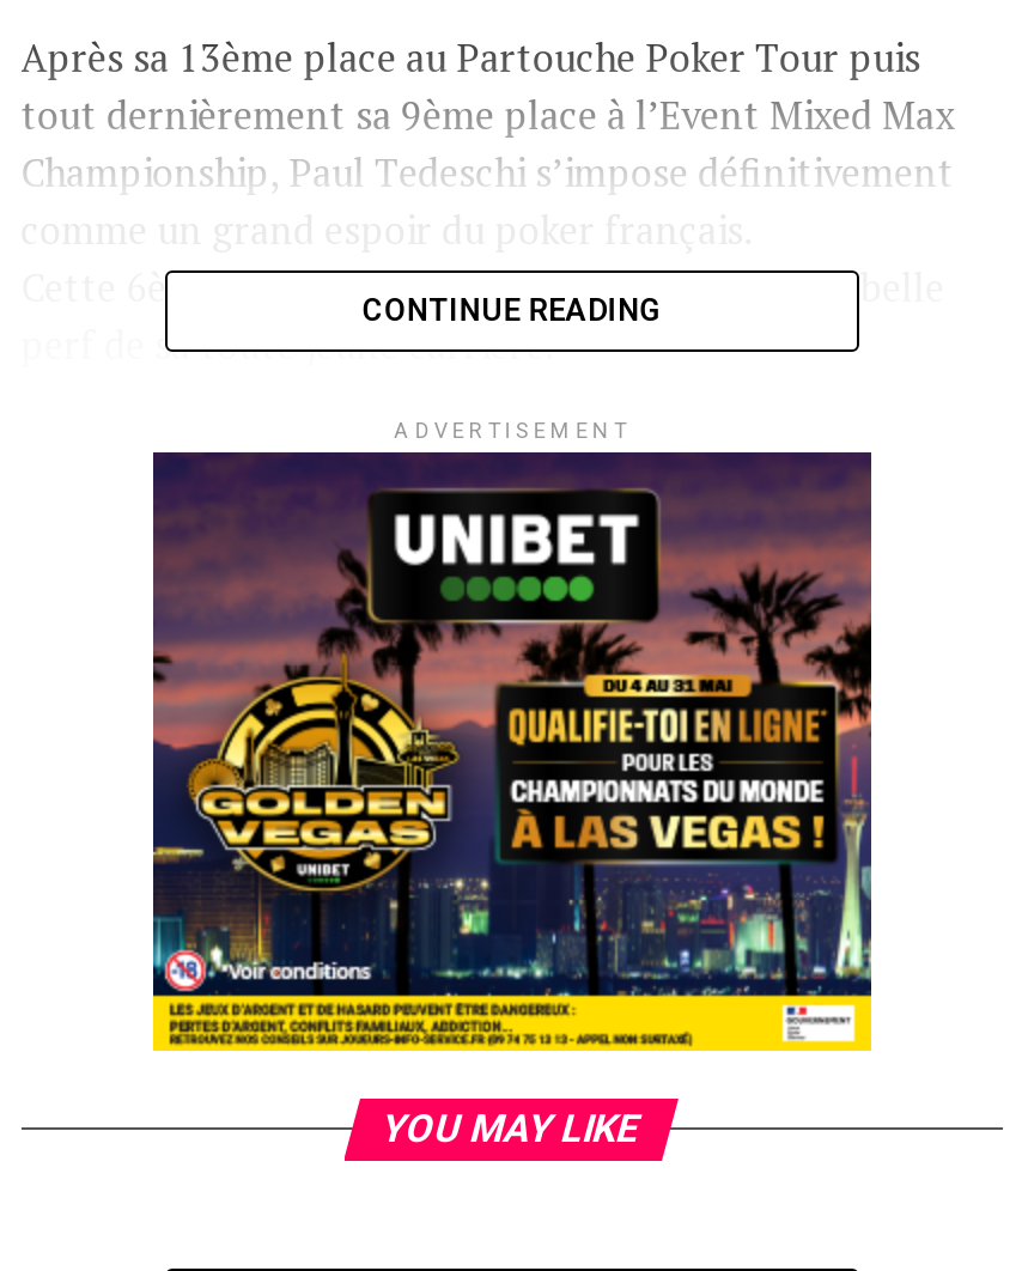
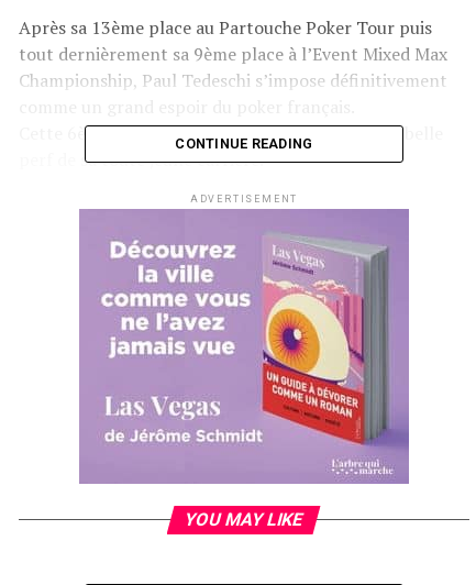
[151,452,874,1053] [image] -> [78,208,410,485] [image]

